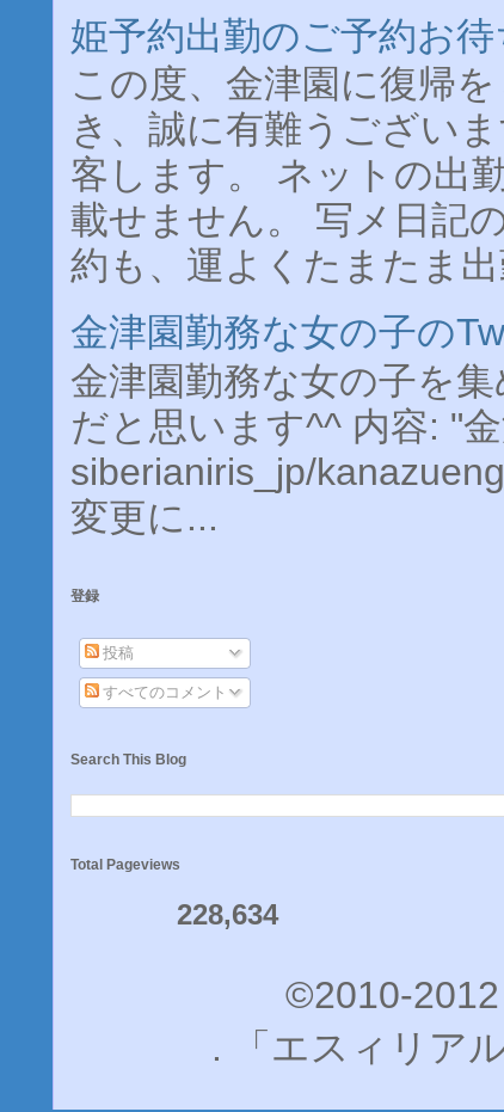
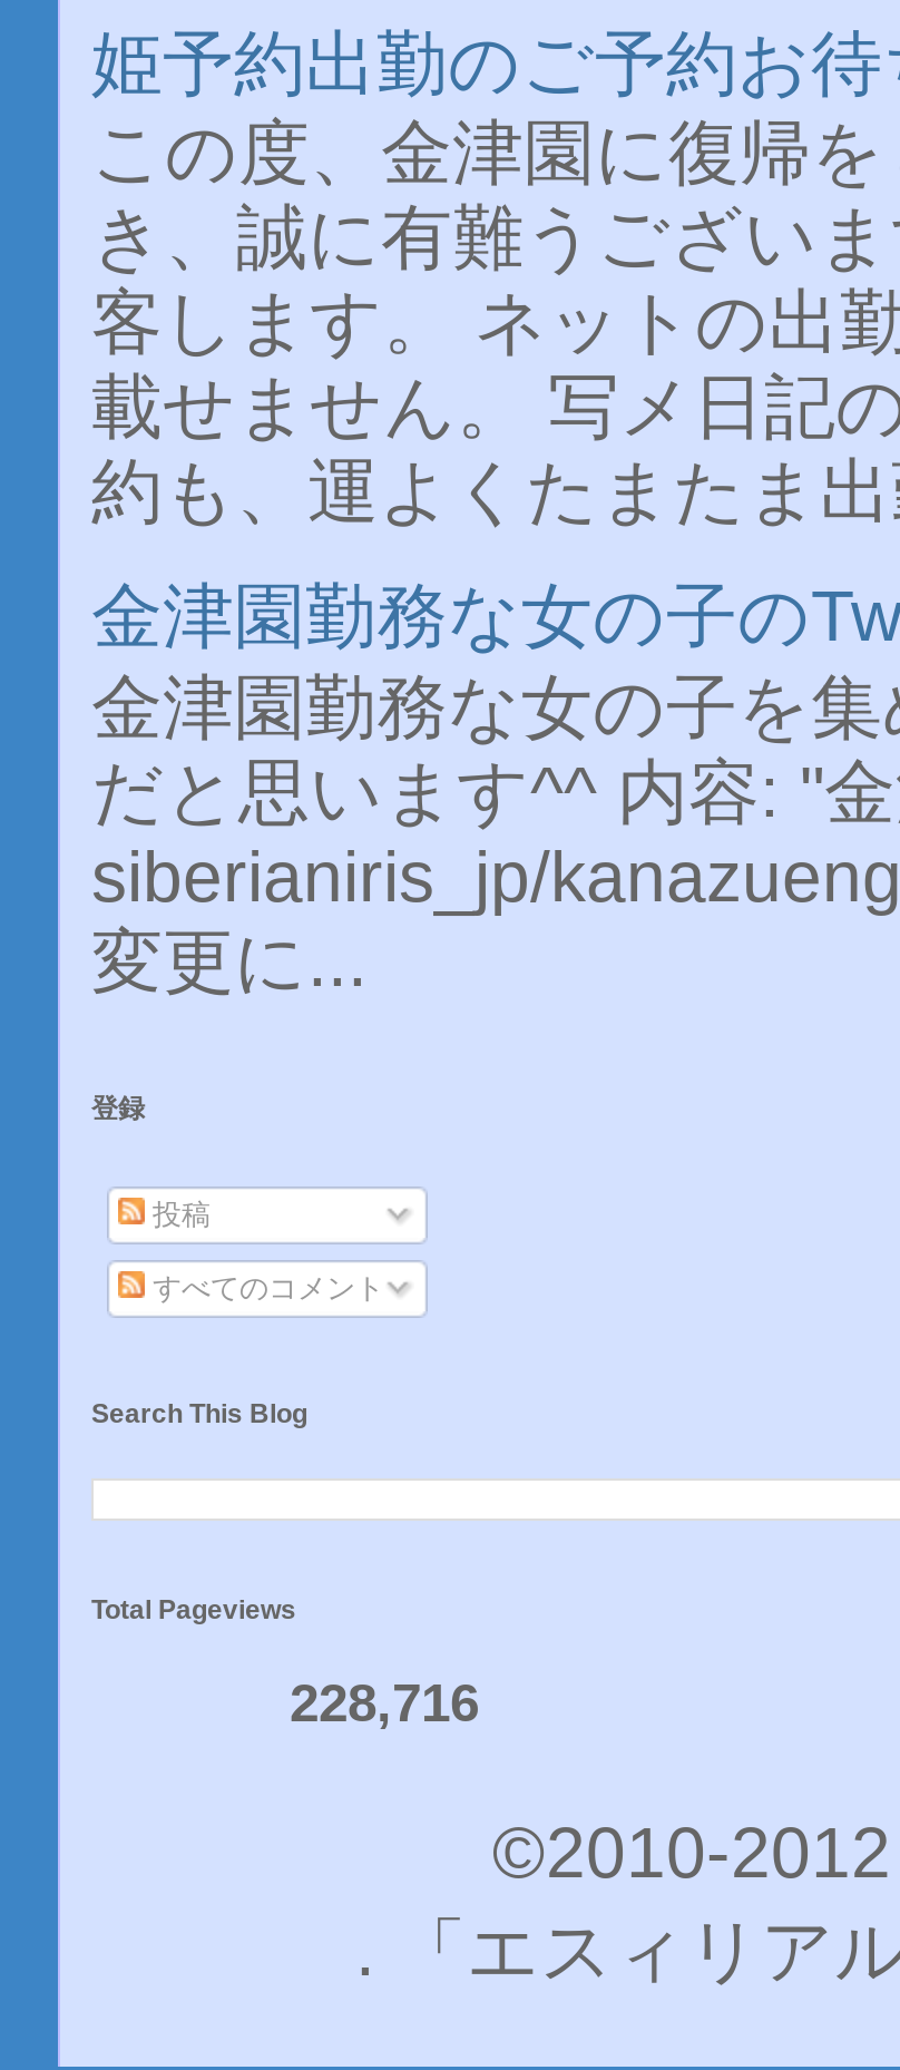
[177,898,278,931] 228,634 -> [290,1672,479,1733] 228,716

